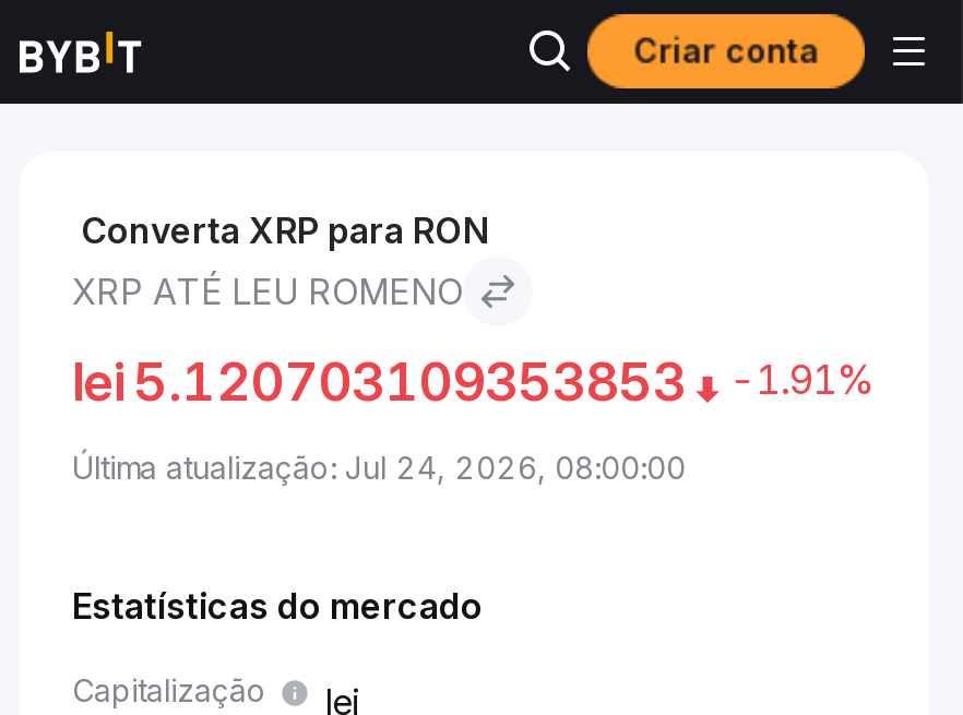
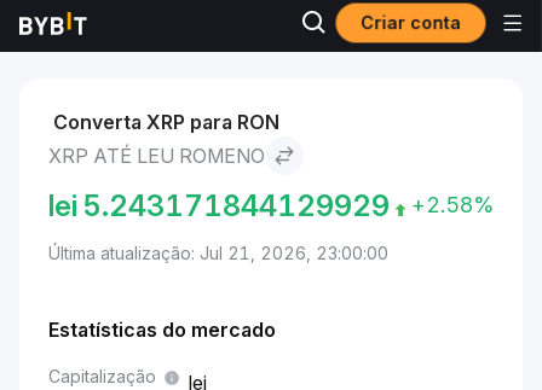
[72,350,686,414] lei 5.120703109353853 -> [48,188,390,223] lei 5.243171844129929
[729,357,873,403] -1.91% -> [411,192,494,217] +2.58%
[72,449,686,486] Última atualização: Jul 24, 2026, 08:00:00 -> [48,243,388,263] Última atualização: Jul 21, 2026, 23:00:00

